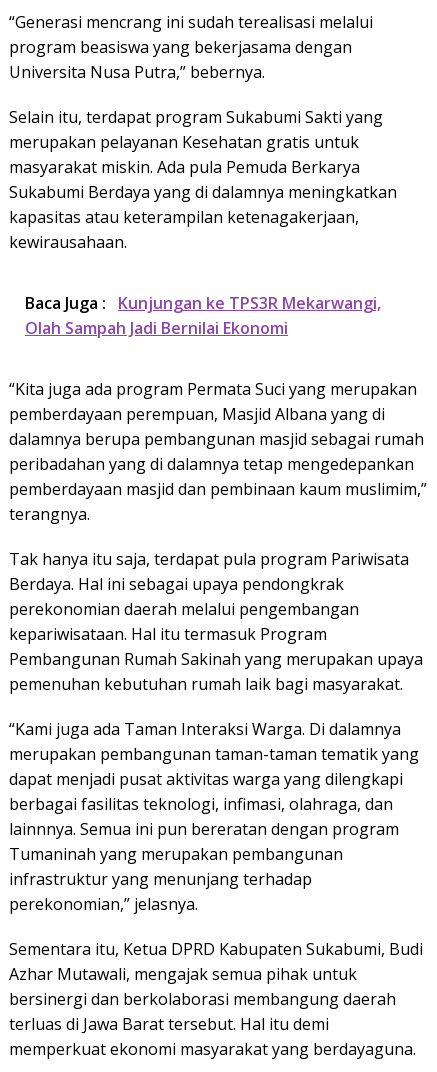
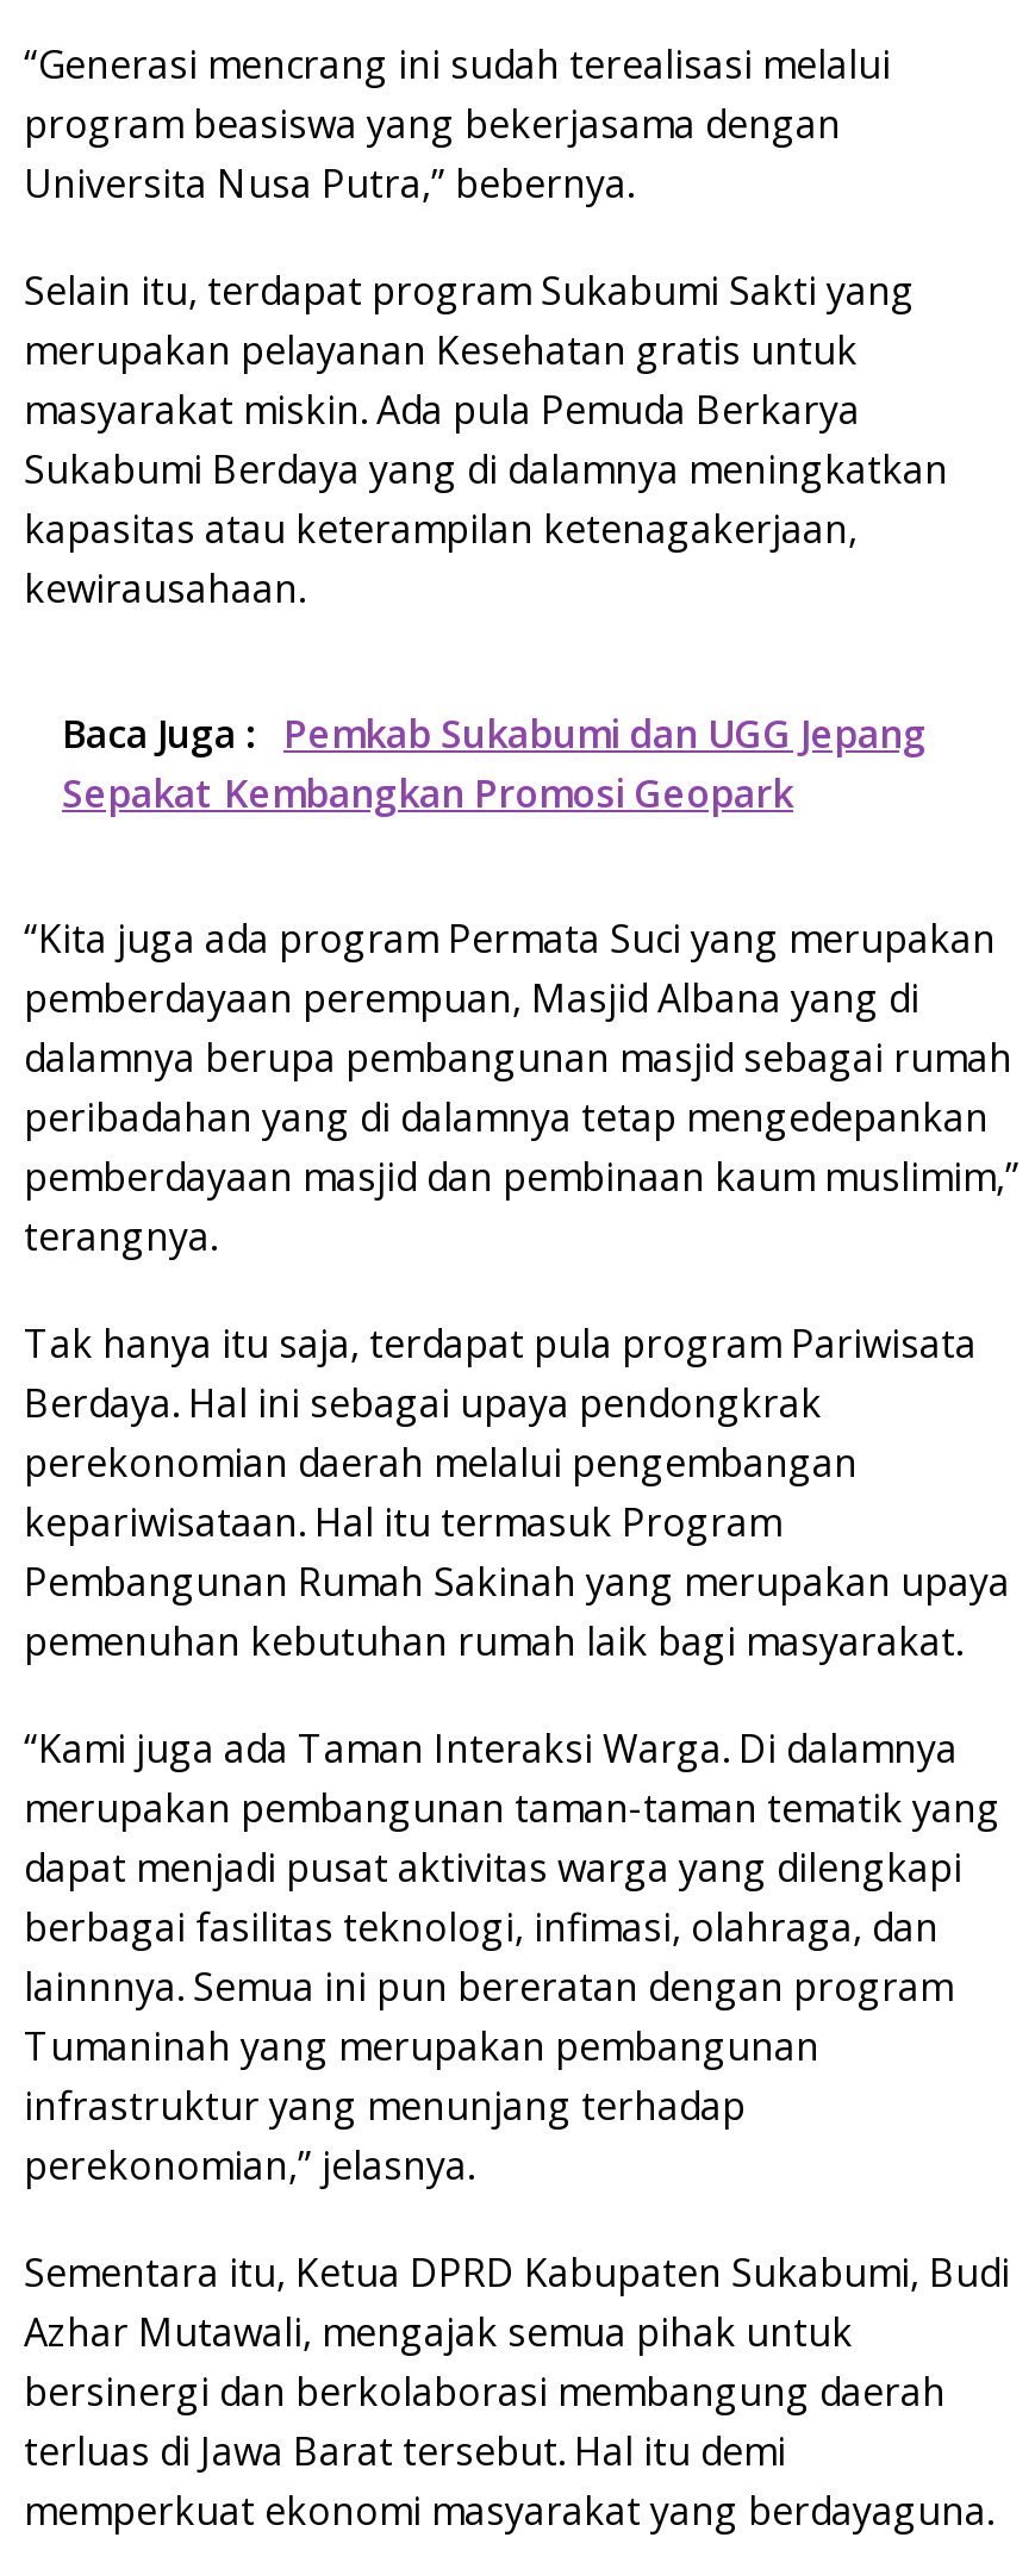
[25,292,381,339] Baca Juga : Kunjungan ke TPS3R Mekarwangi, | Olah Sampah Jadi Bernilai Ekonomi -> [62,708,927,820] Baca Juga : Pemkab Sukabumi dan UGG Jepang | Sepakat Kembangkan Promosi Geopark

